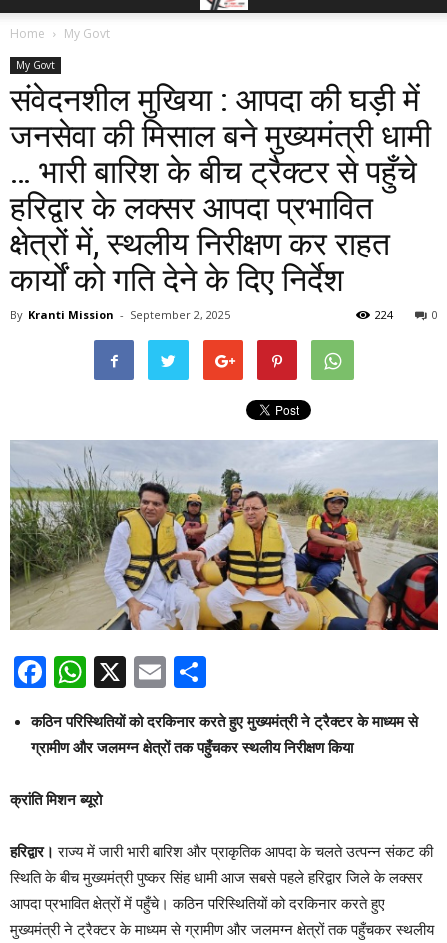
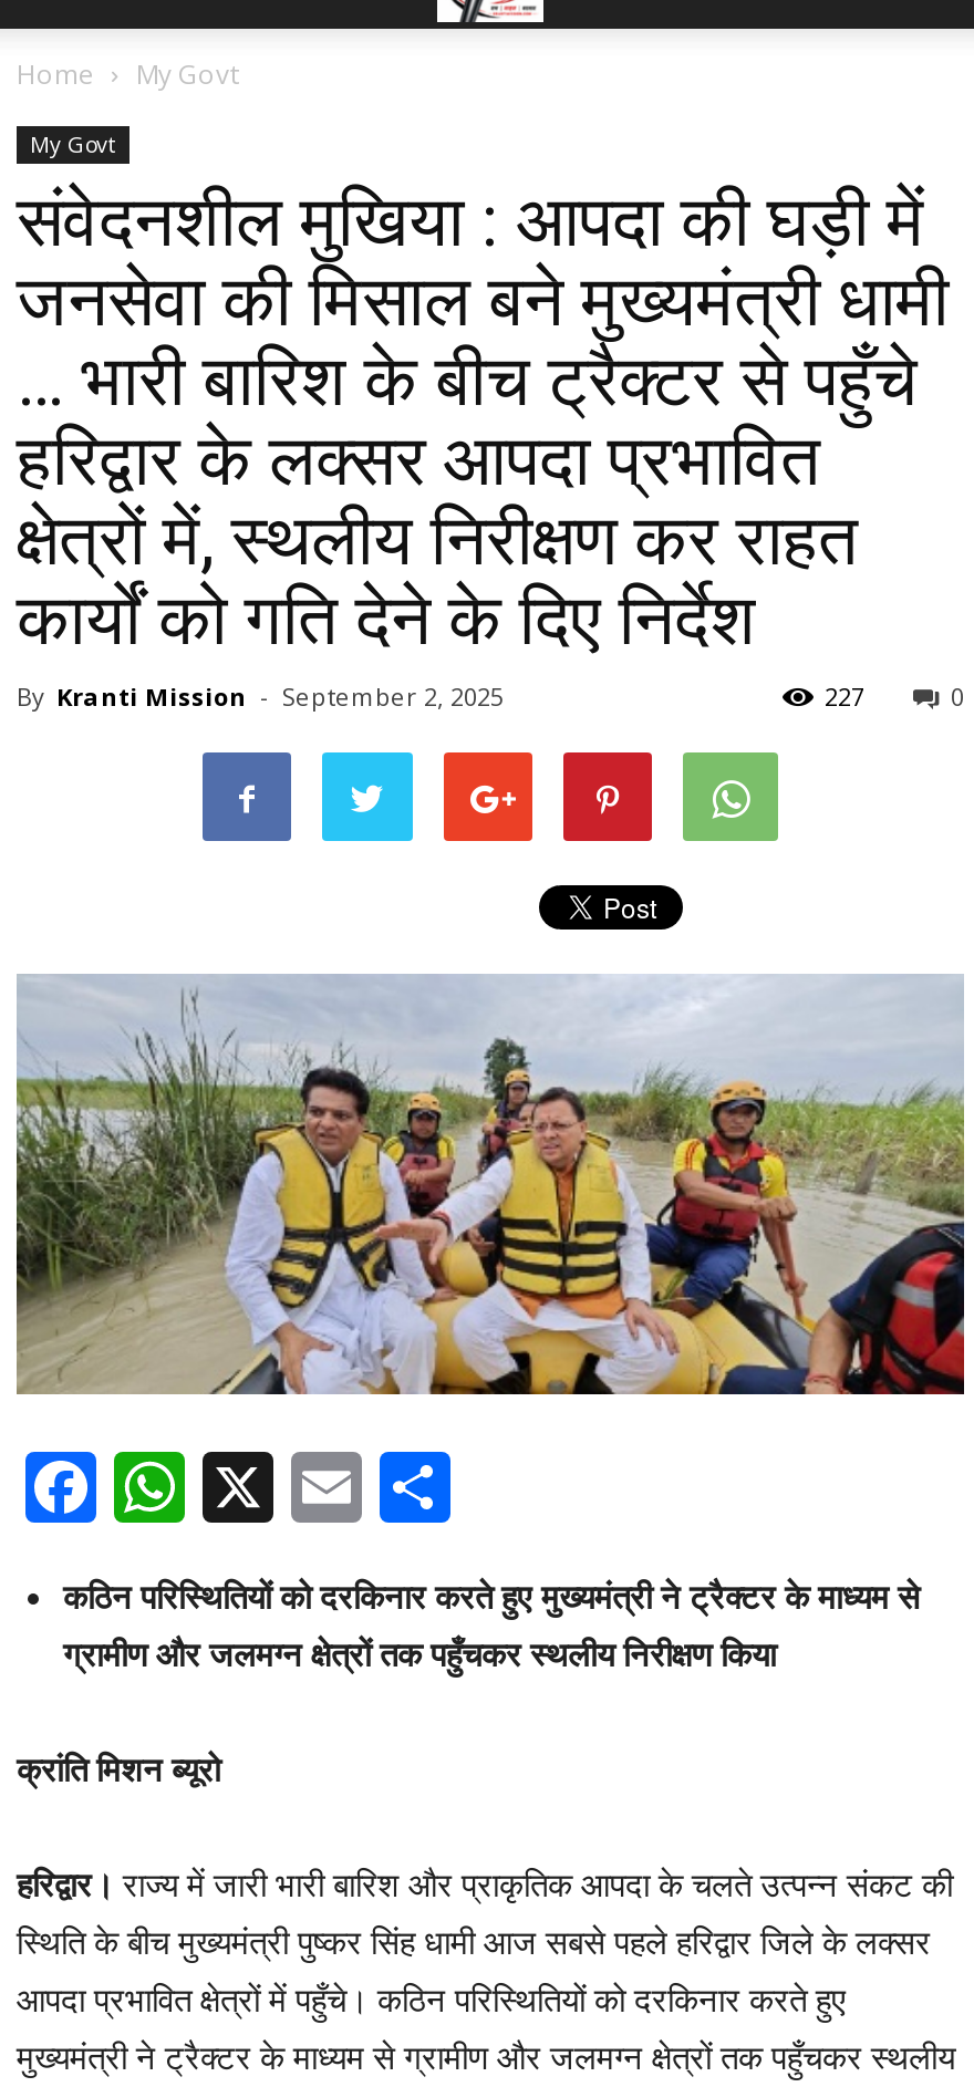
[375,307,393,322] 224 -> [825,679,864,713] 227

